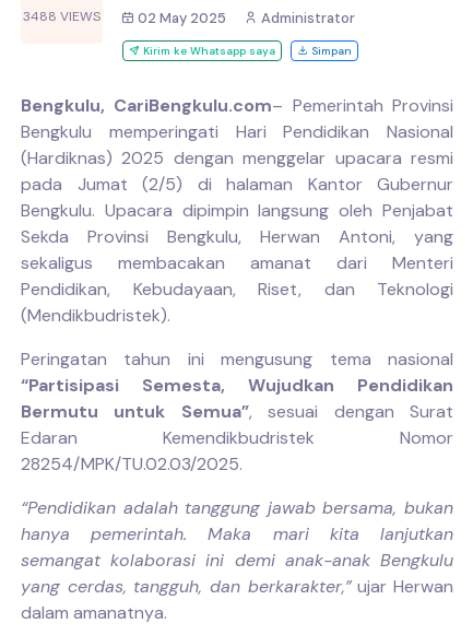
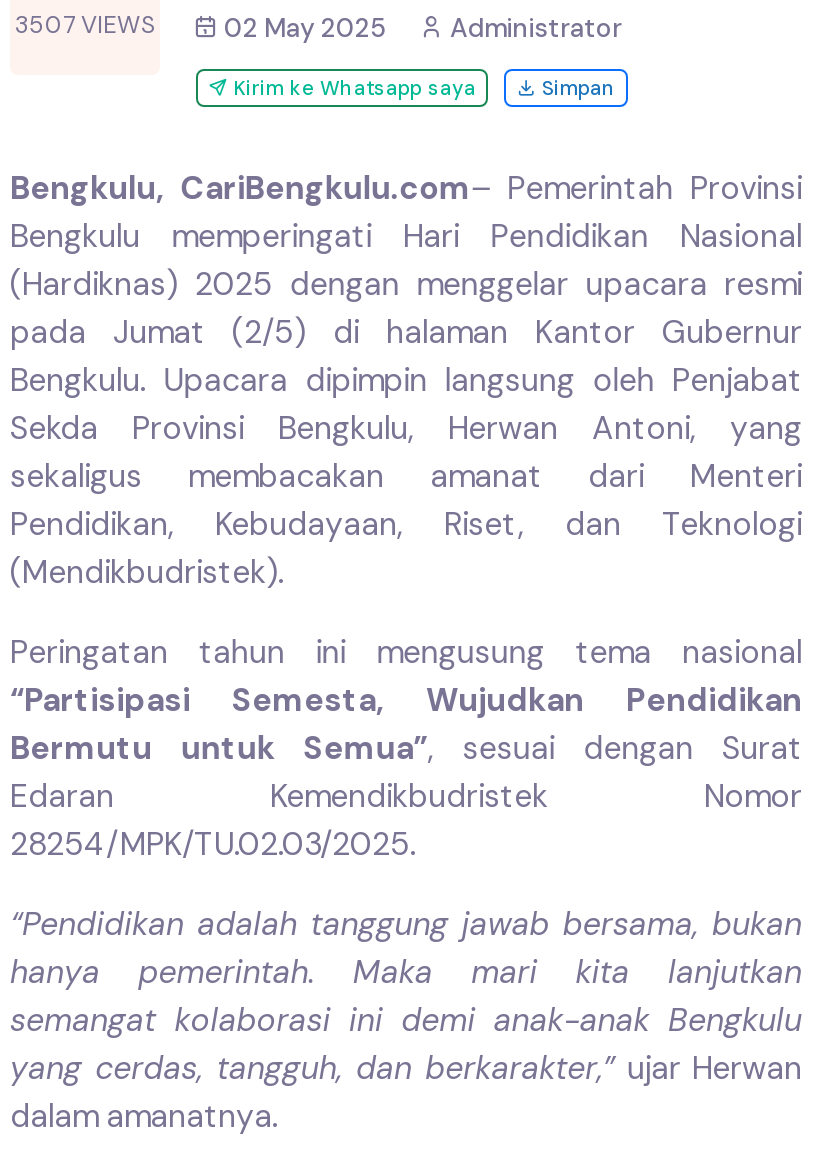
[23,8,100,25] 3488 VIEWS -> [15,9,155,41] 3507 VIEWS

